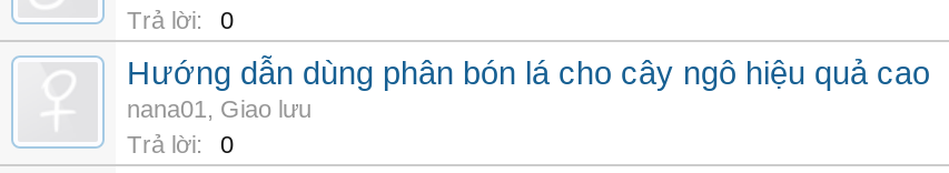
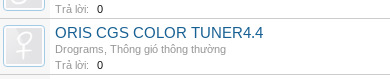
[127,55,930,122] Hướng dẫn dùng phân bón lá cho cây ngô hiệu quả cao | nana01, Giao lưu -> [55,25,263,55] ORIS CGS COLOR TUNER4.4 | Drograms, Thông gió thông thường

